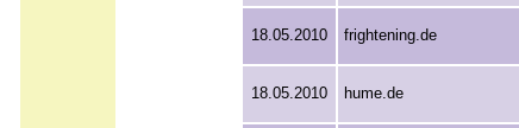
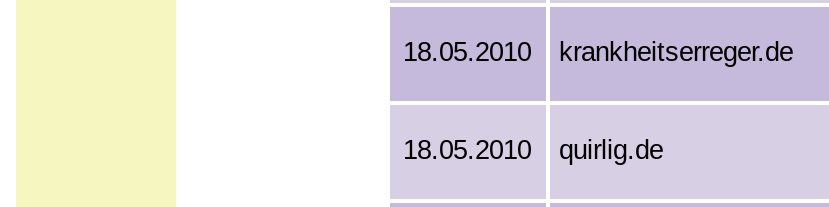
[343,26,436,44] frightening.de -> [559,37,793,67] krankheitserreger.de
[343,84,403,102] hume.de -> [559,135,663,165] quirlig.de

